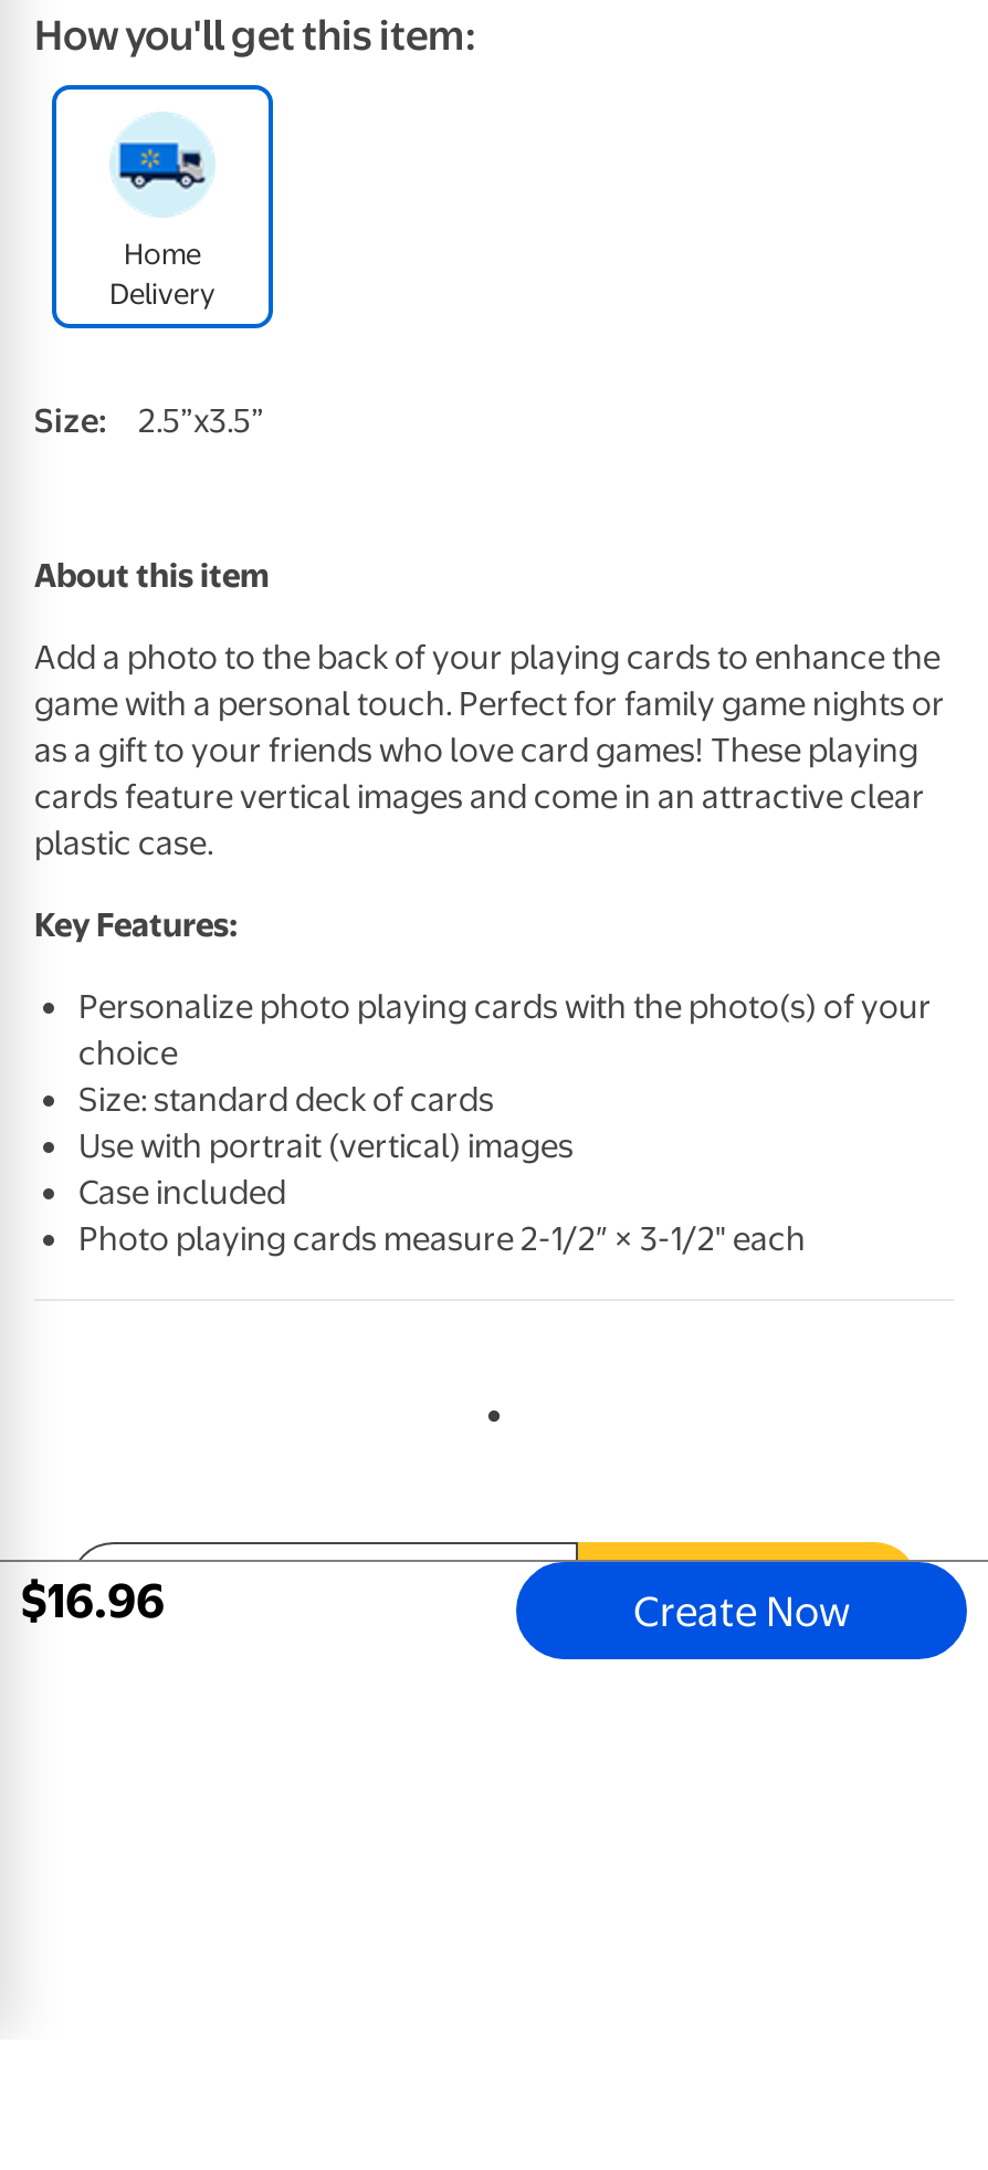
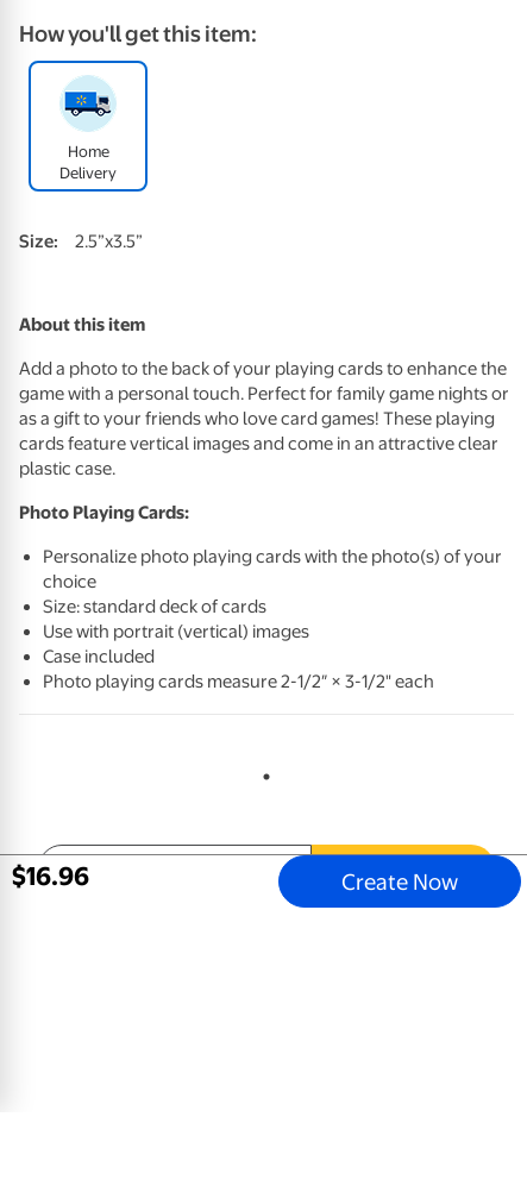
[34,906,238,946] Key Features: -> [19,502,189,524] Photo Playing Cards:

